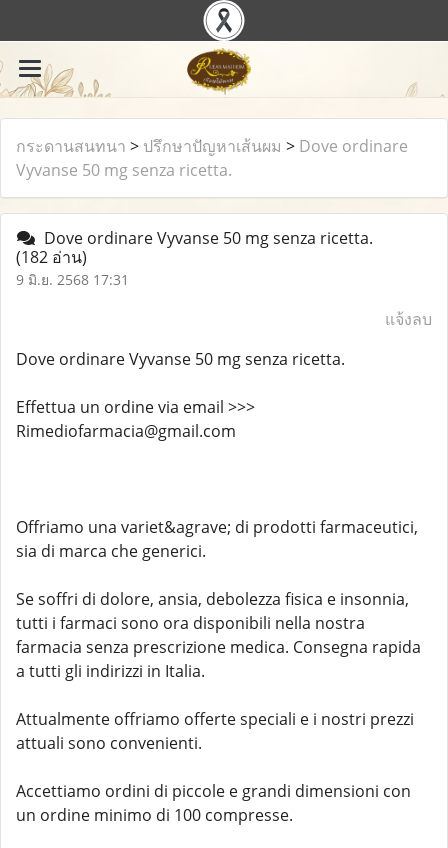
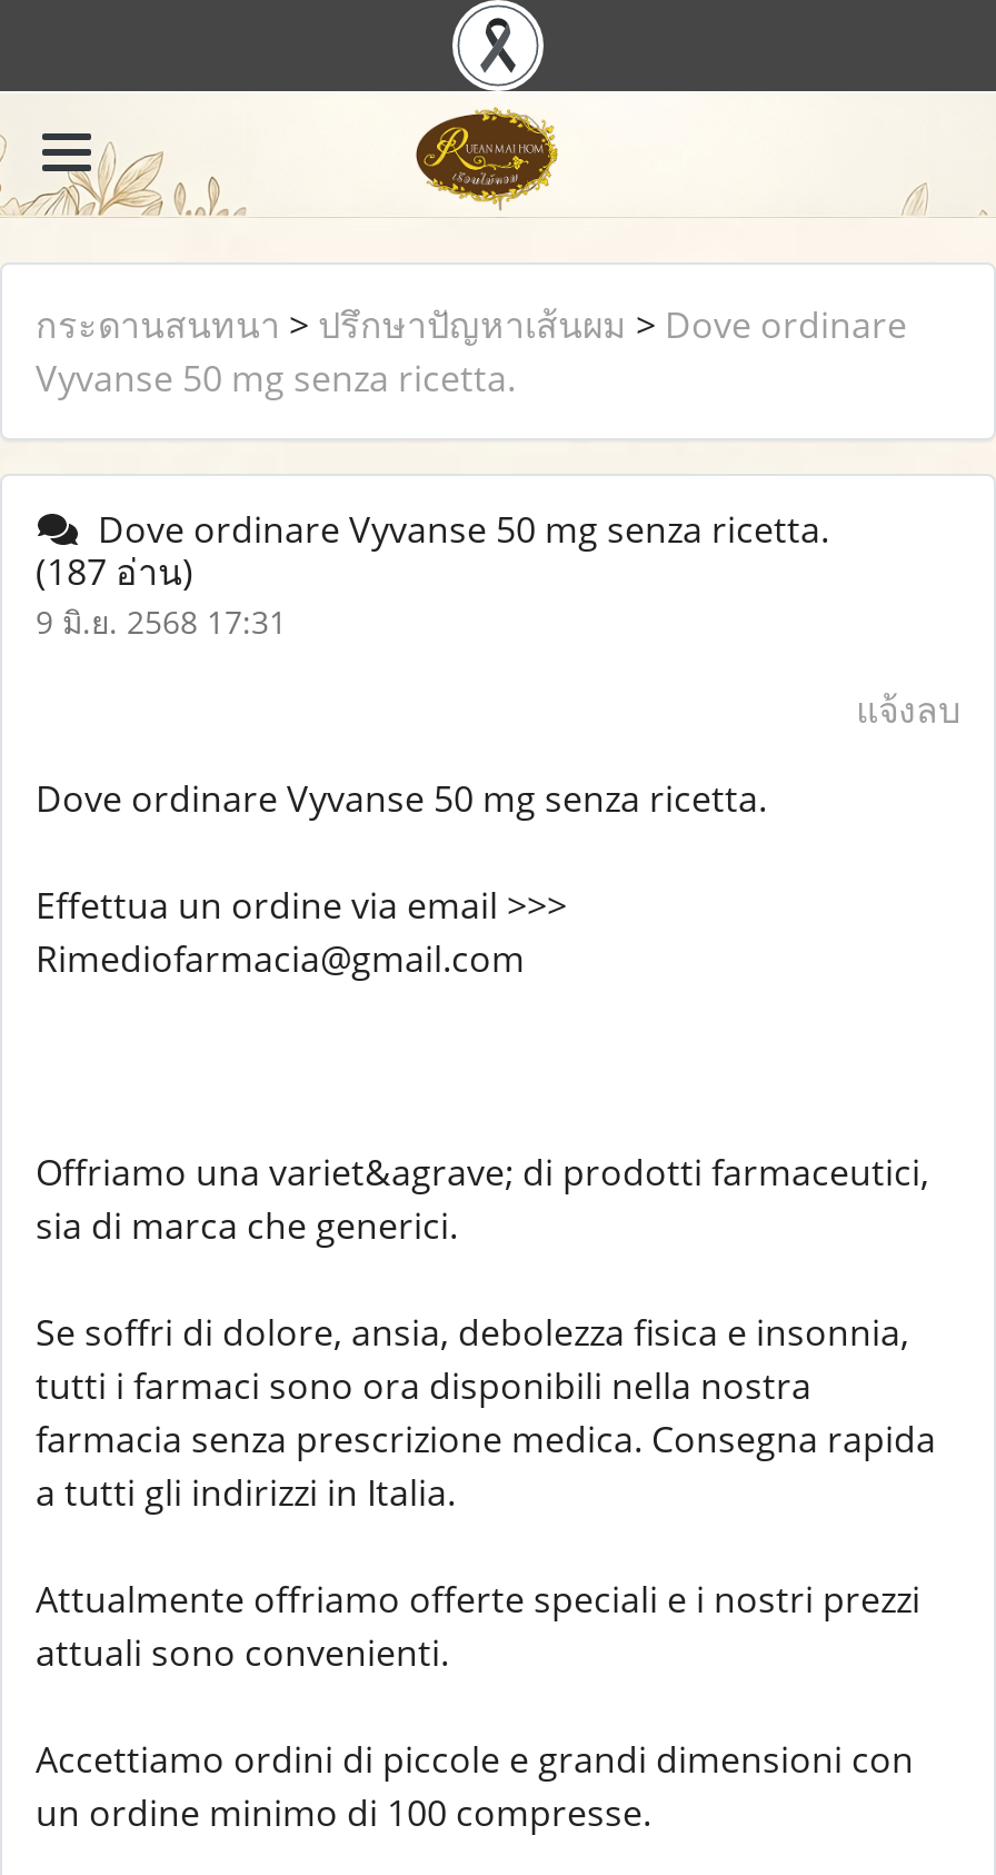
[16,246,87,268] (182 อ่าน) -> [36,547,193,596] (187 อ่าน)

